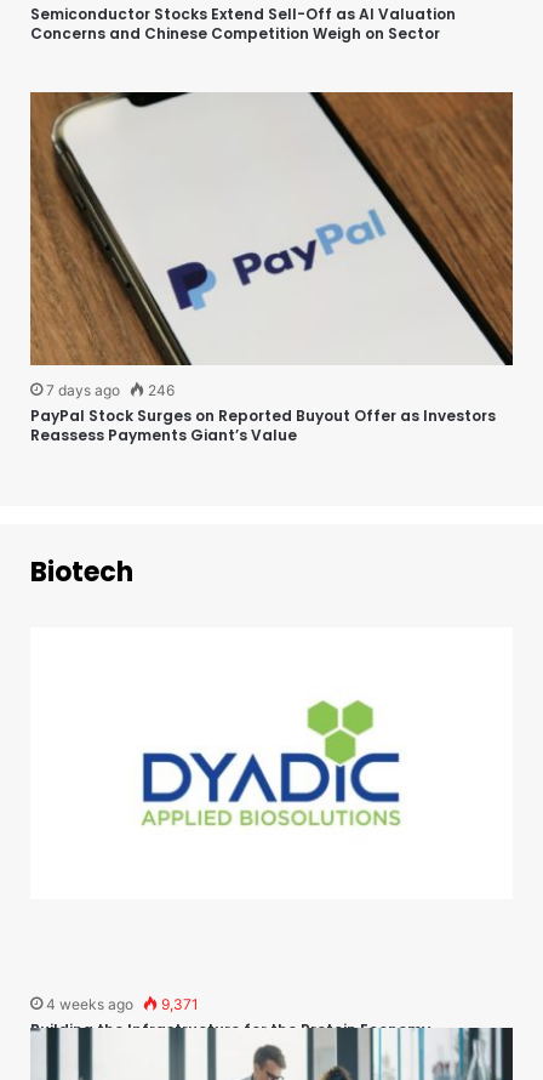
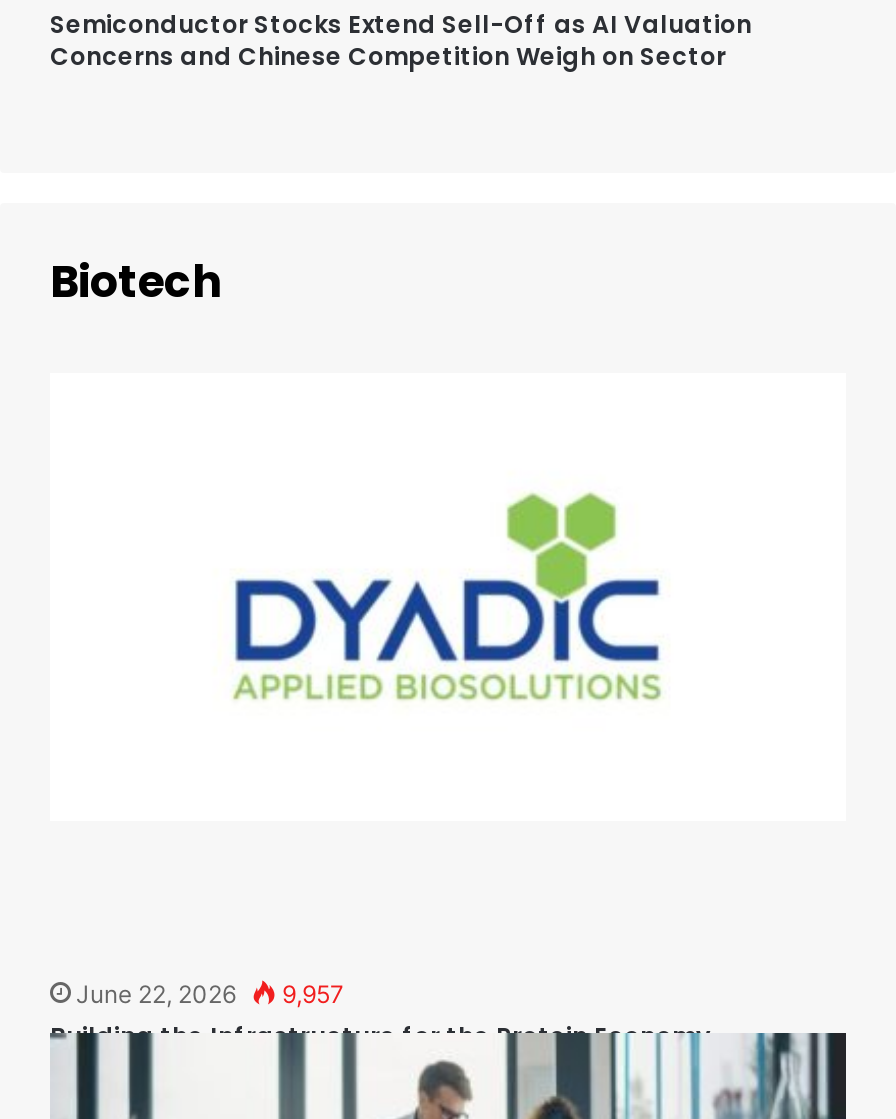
[29,91,514,445] [image] | 7 days ago | 246 | PayPal Stock Surges on Reported Buyout Offer as Investors | Reassess Payments Giant’s Value -> none
[46,996,199,1014] 4 weeks ago | 9,371 -> [76,980,344,1010] June 22, 2026 | 9,957

